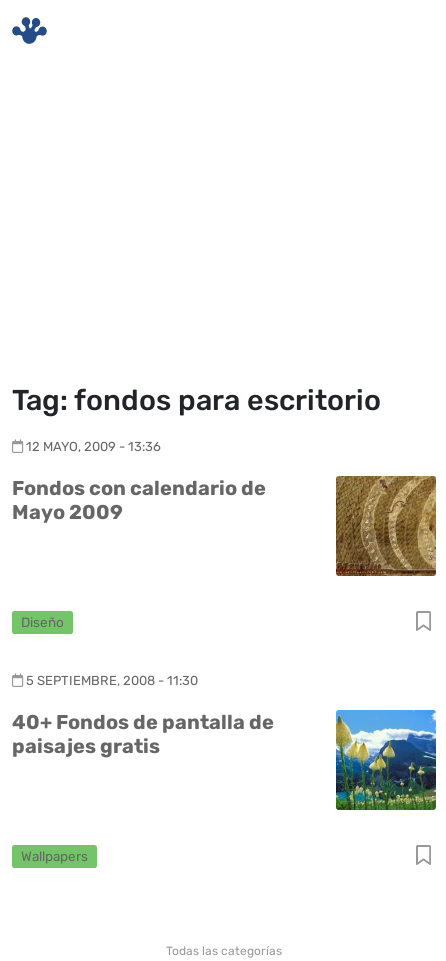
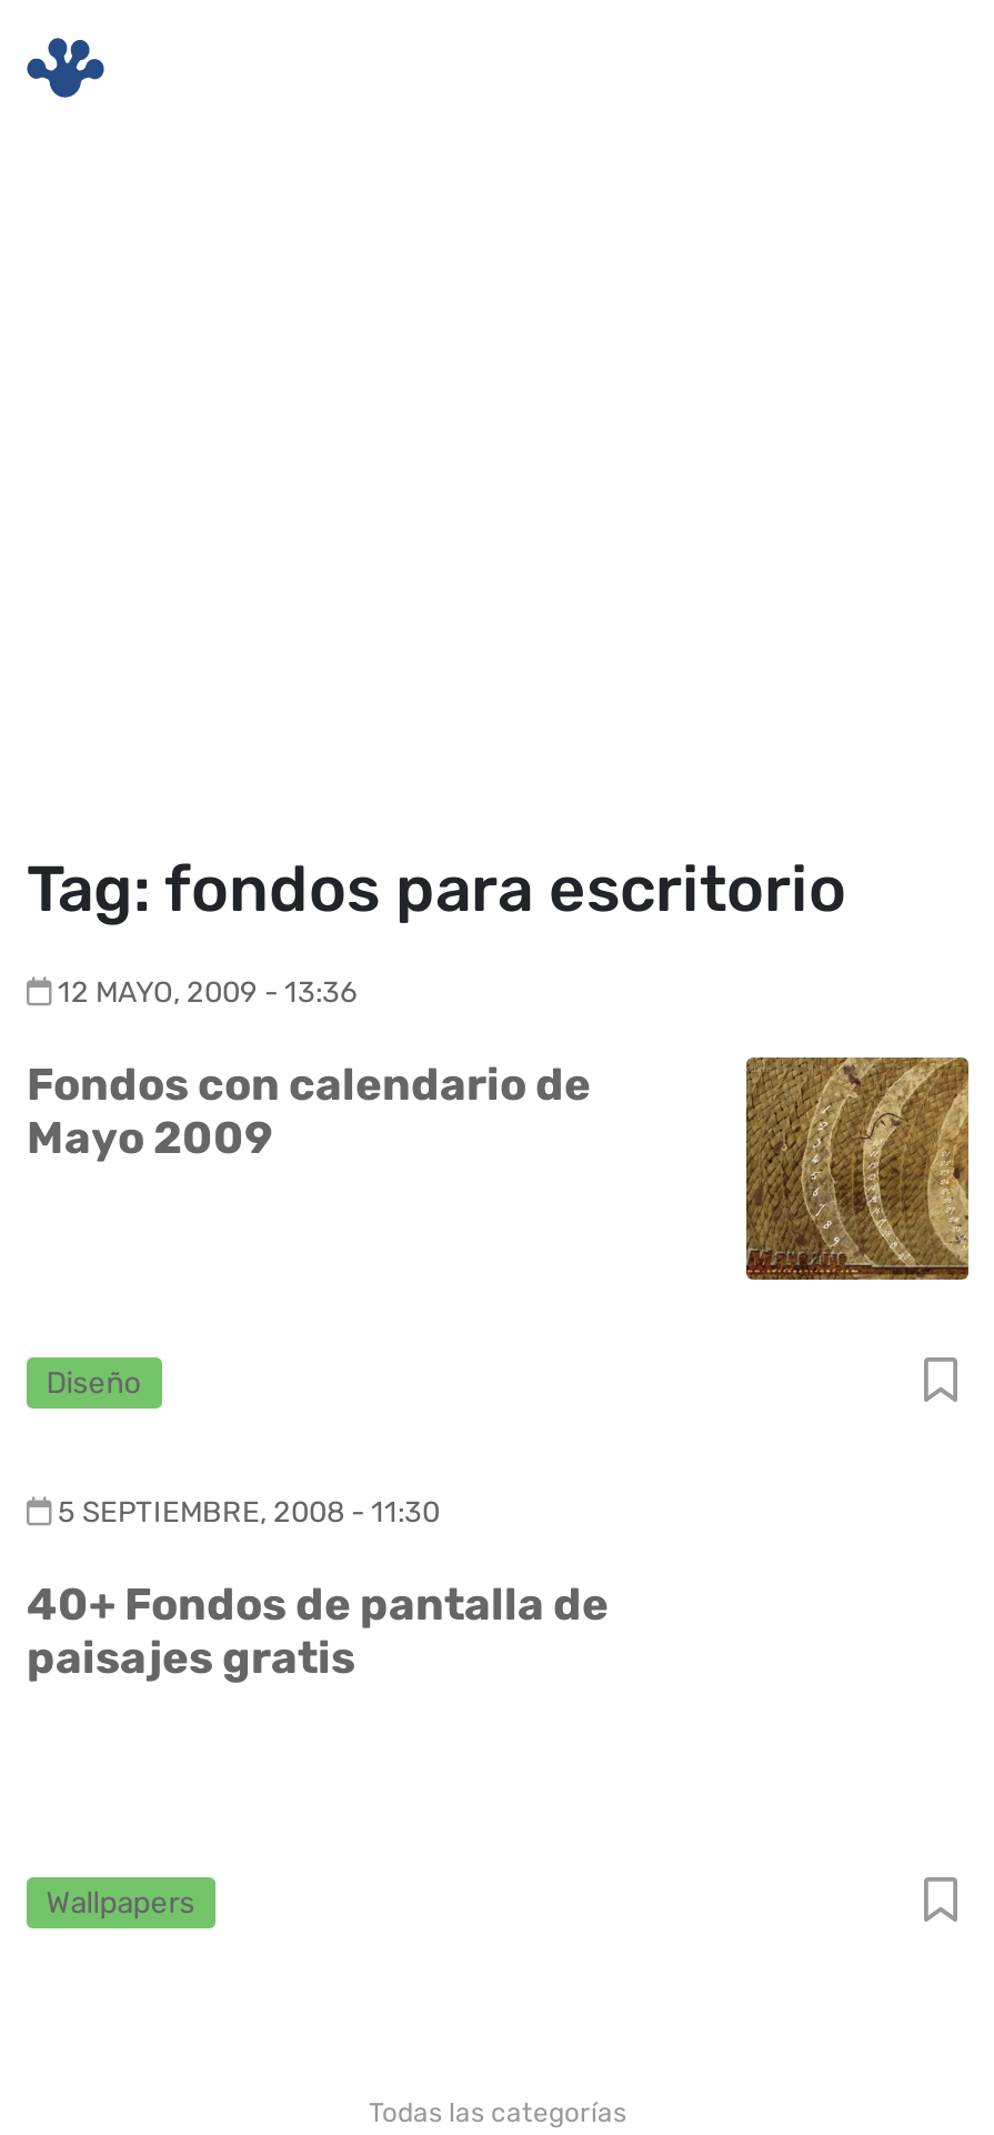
[335,709,437,811] [image] -> none

